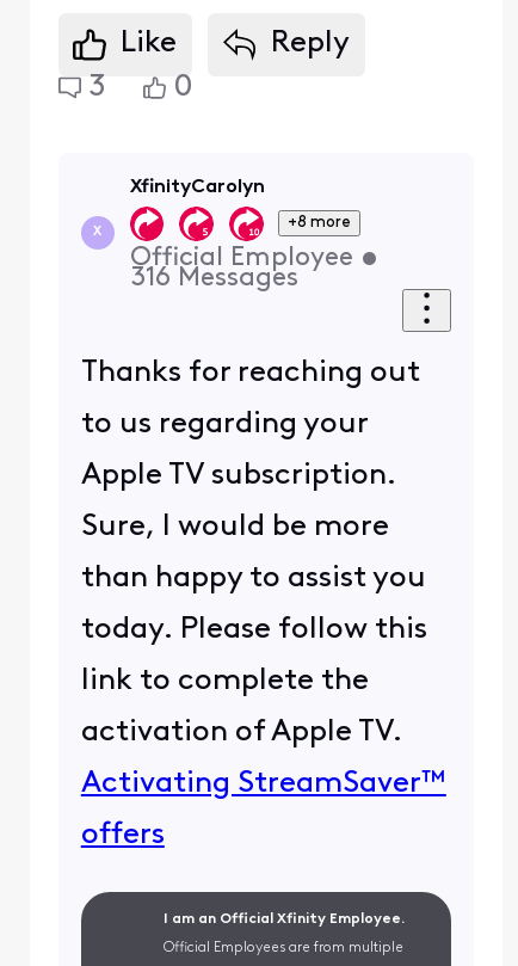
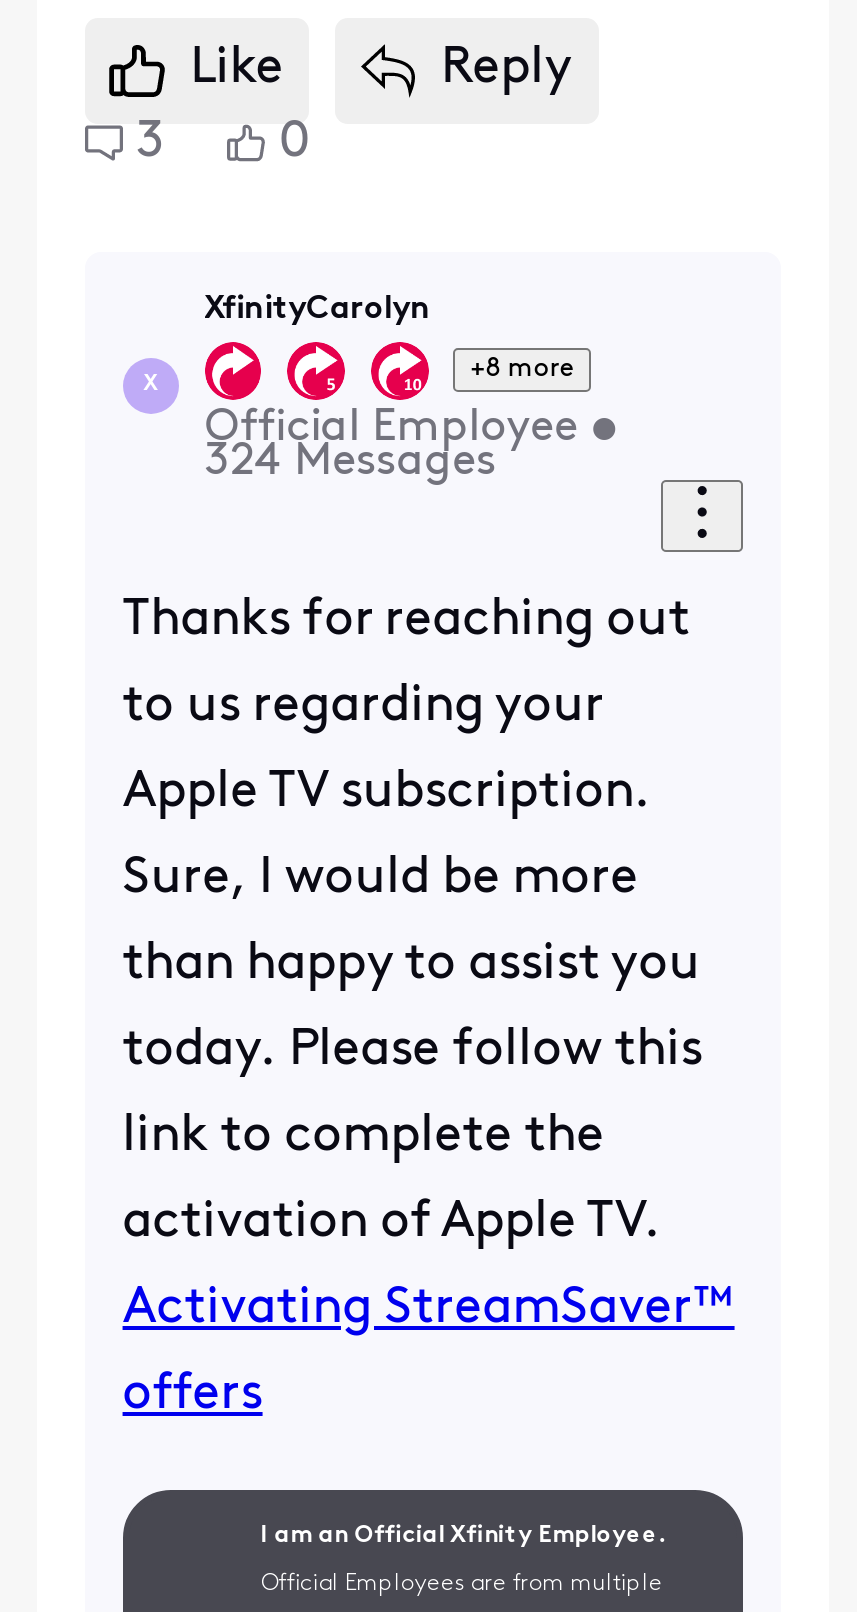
[130,265,298,292] 316 Messages -> [204,440,496,486] 324 Messages

